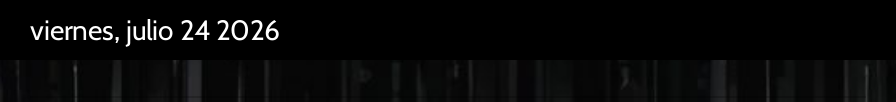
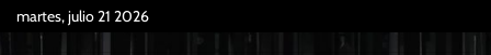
[30,12,280,48] viernes, julio 24 2026 -> [16,6,149,26] martes, julio 21 2026

